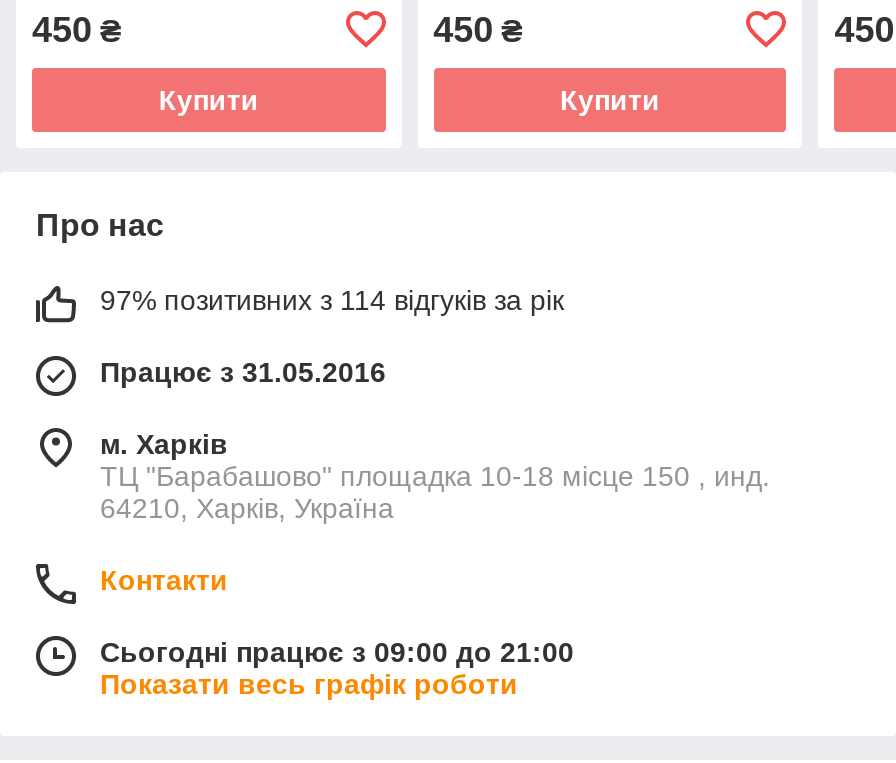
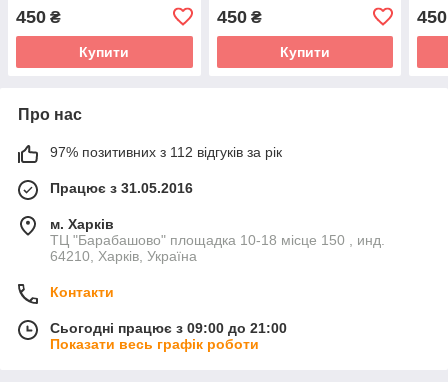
[100,284,564,316] 97% позитивних з 114 відгуків за рік -> [50,144,282,160] 97% позитивних з 112 відгуків за рік

